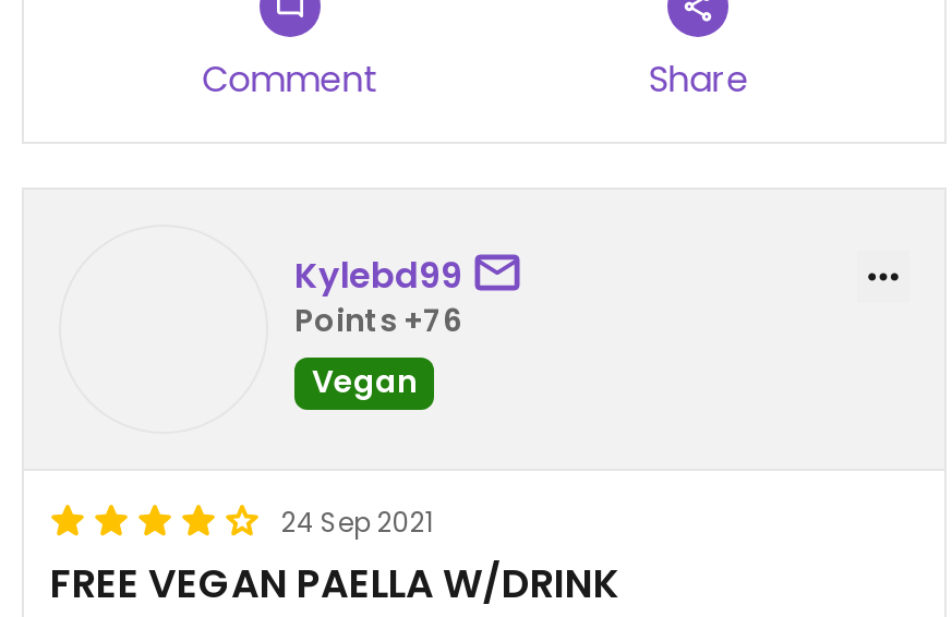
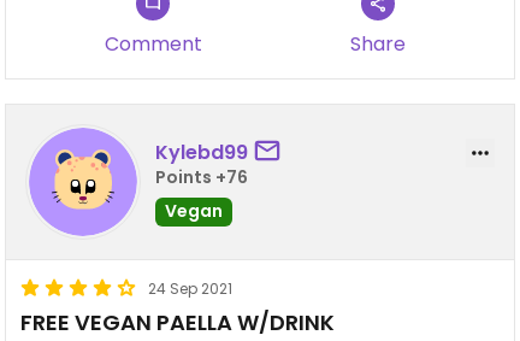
none -> [29,128,137,236] [image]

